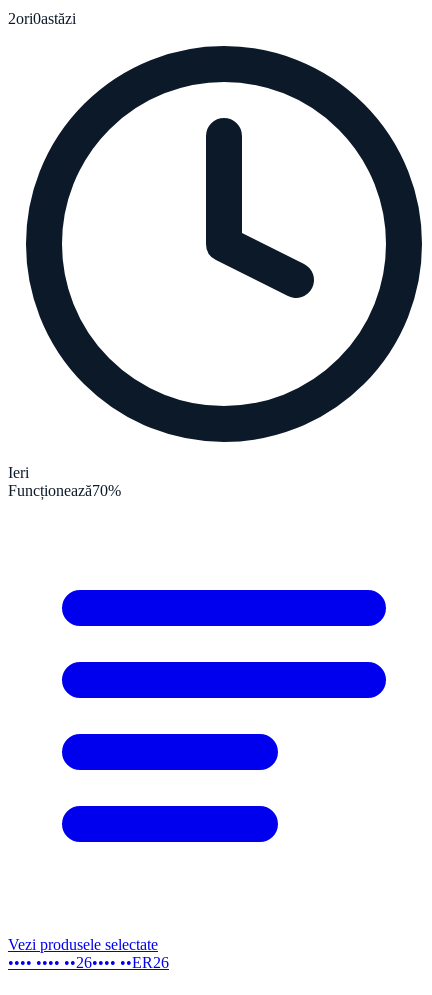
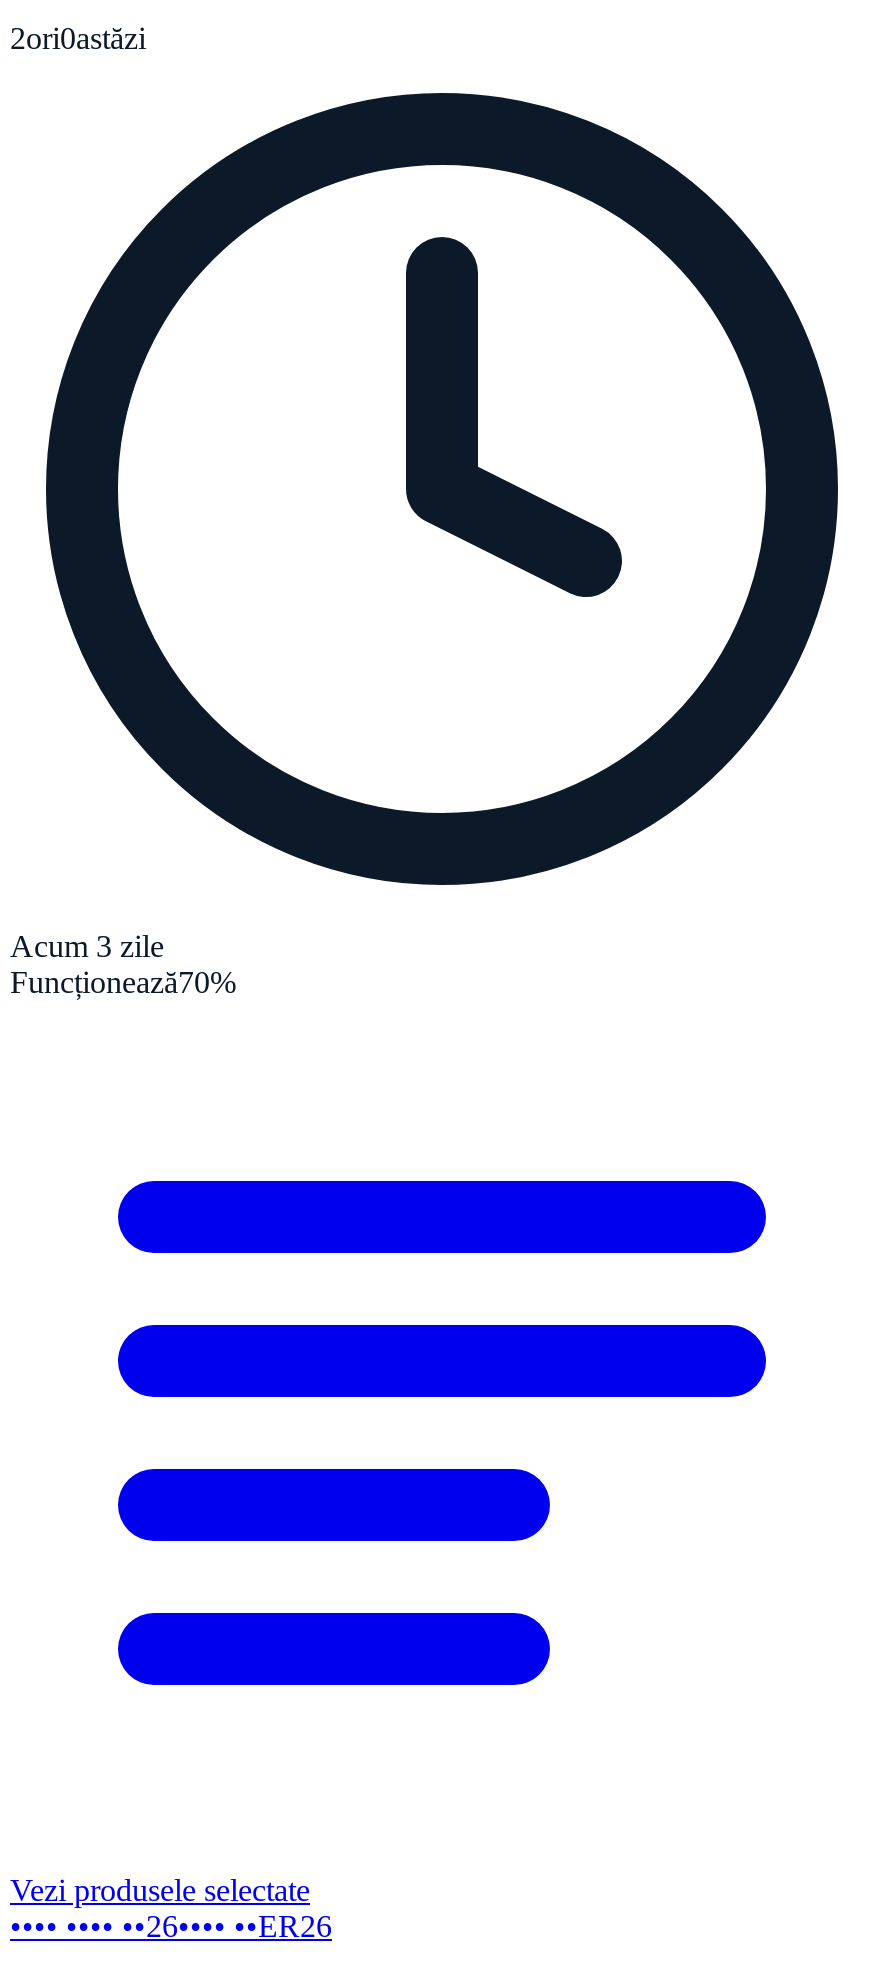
[8,464,29,481] Ieri -> [10,929,164,963] Acum 3 zile

